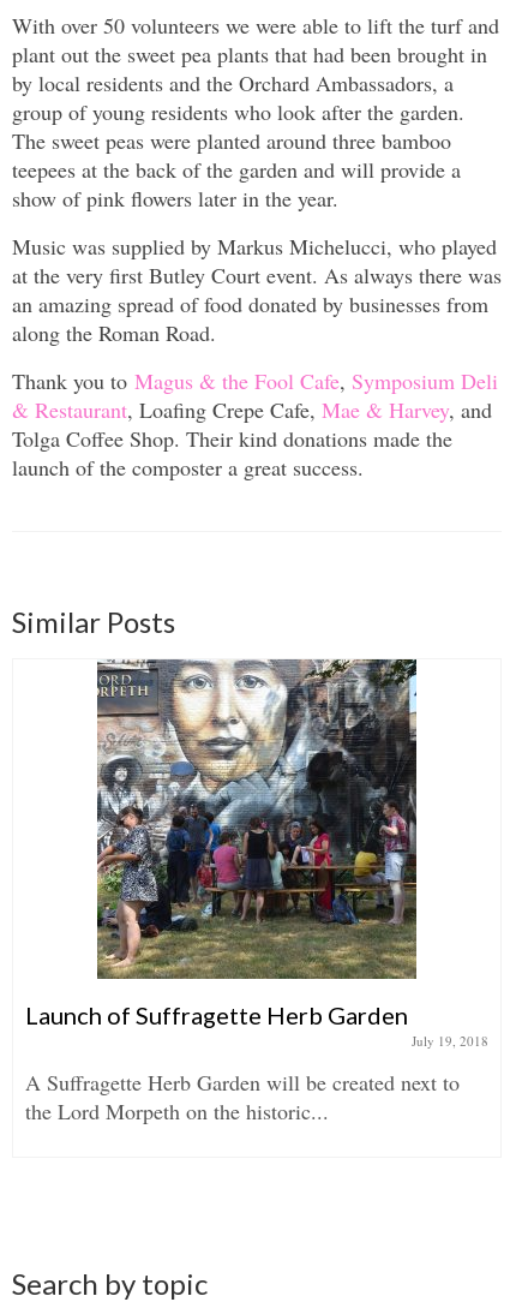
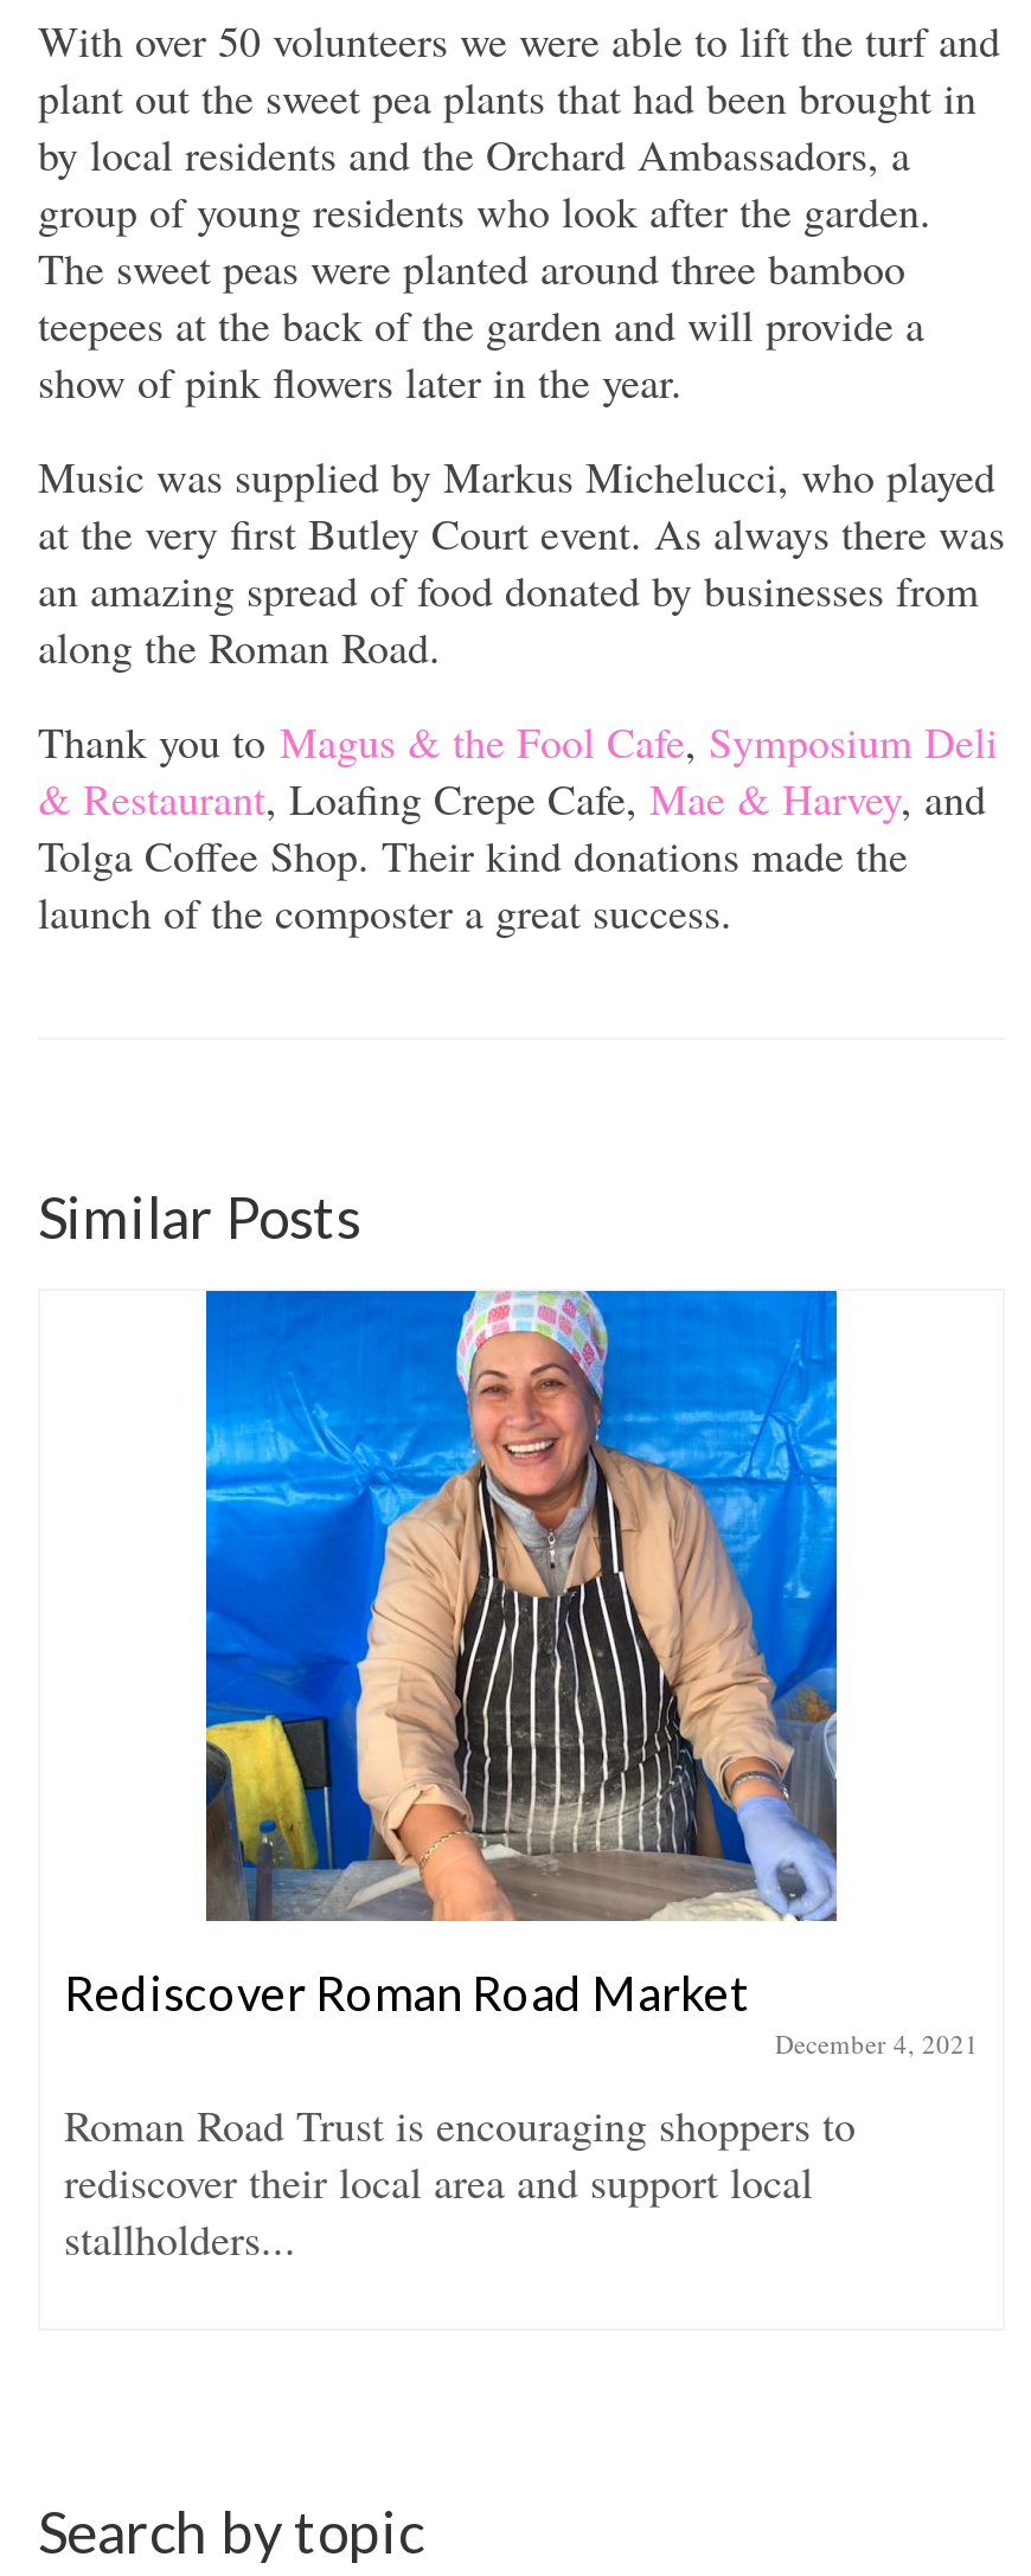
[25,658,488,1049] [image] | Launch of Suffragette Herb Garden | July 19, 2018 -> [64,1289,979,2060] [image] | Rediscover Roman Road Market | December 4, 2021
[25,1067,460,1125] A Suffragette Herb Garden will be created next to | the Lord Morpeth on the historic... -> [64,2096,856,2266] Roman Road Trust is encouraging shoppers to | rediscover their local area and support local | stallholders...

